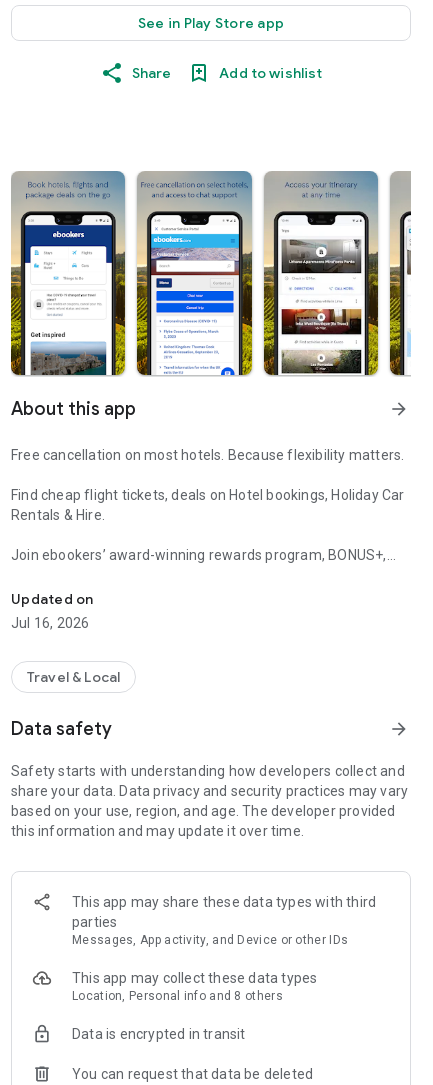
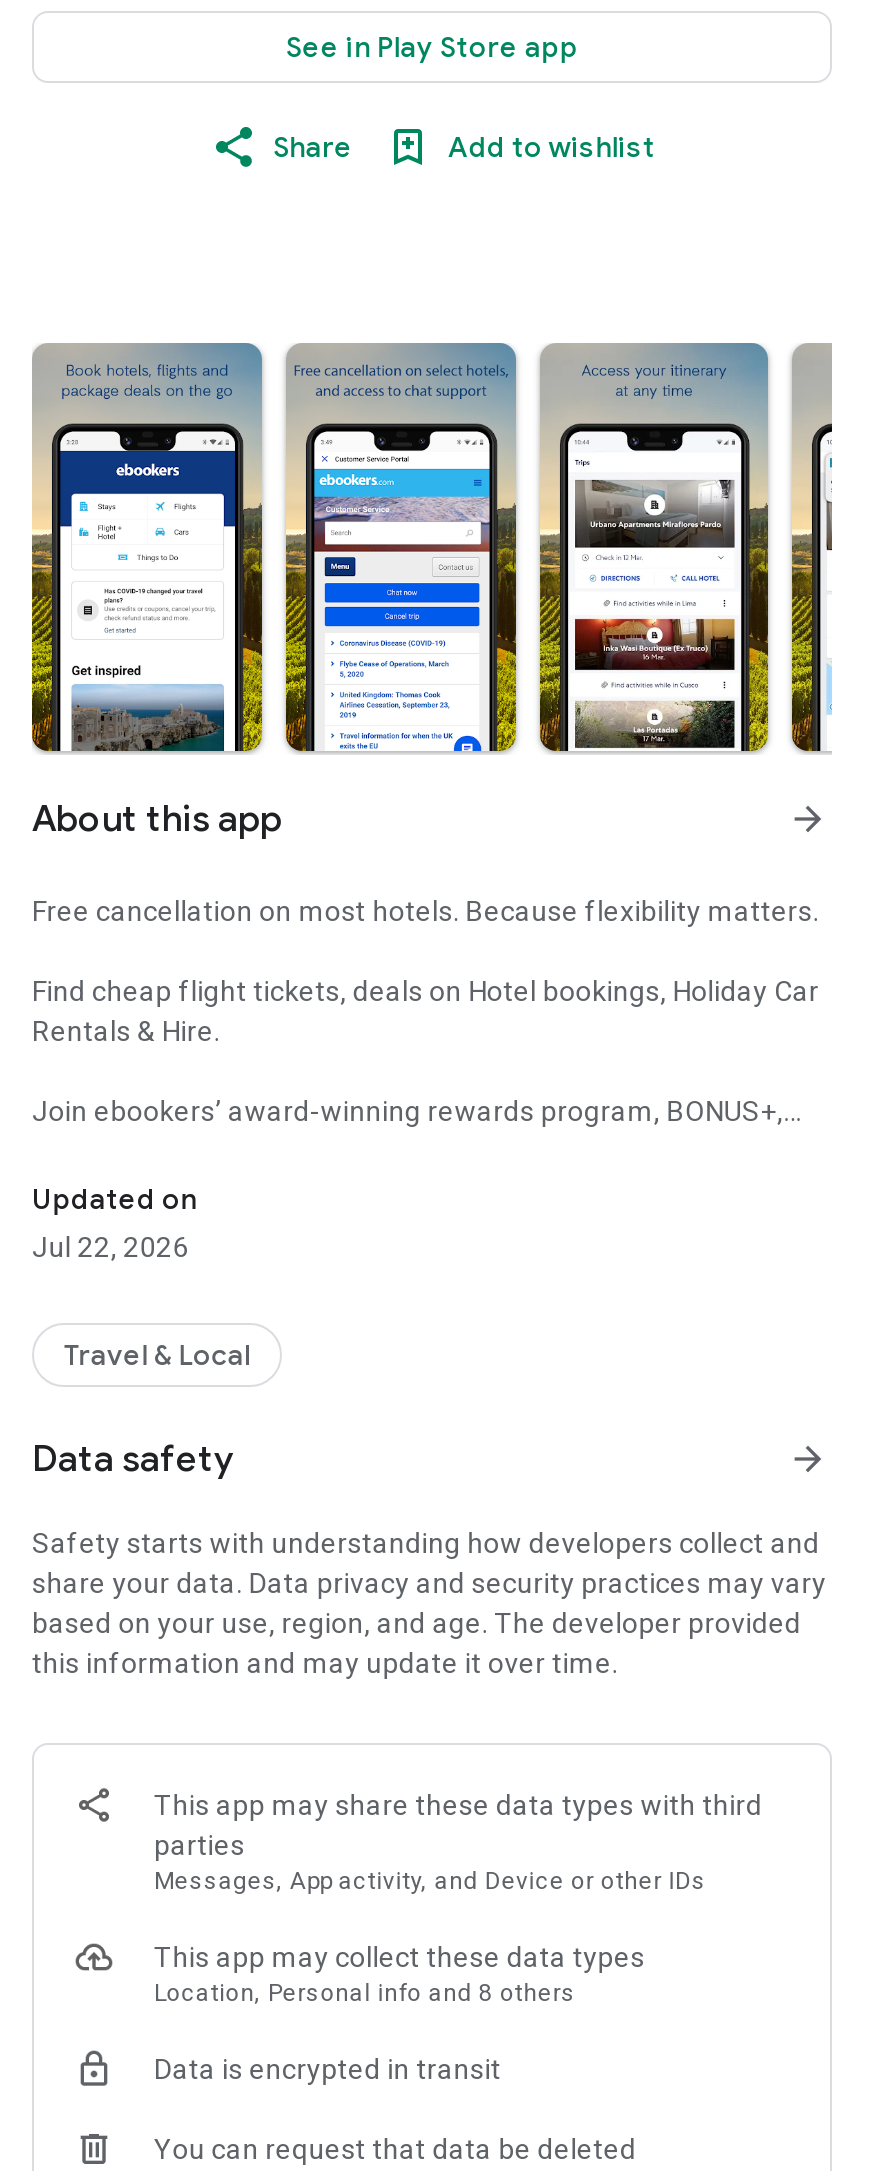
[11,615,89,631] Jul 16, 2026 -> [32,1231,189,1263] Jul 22, 2026

